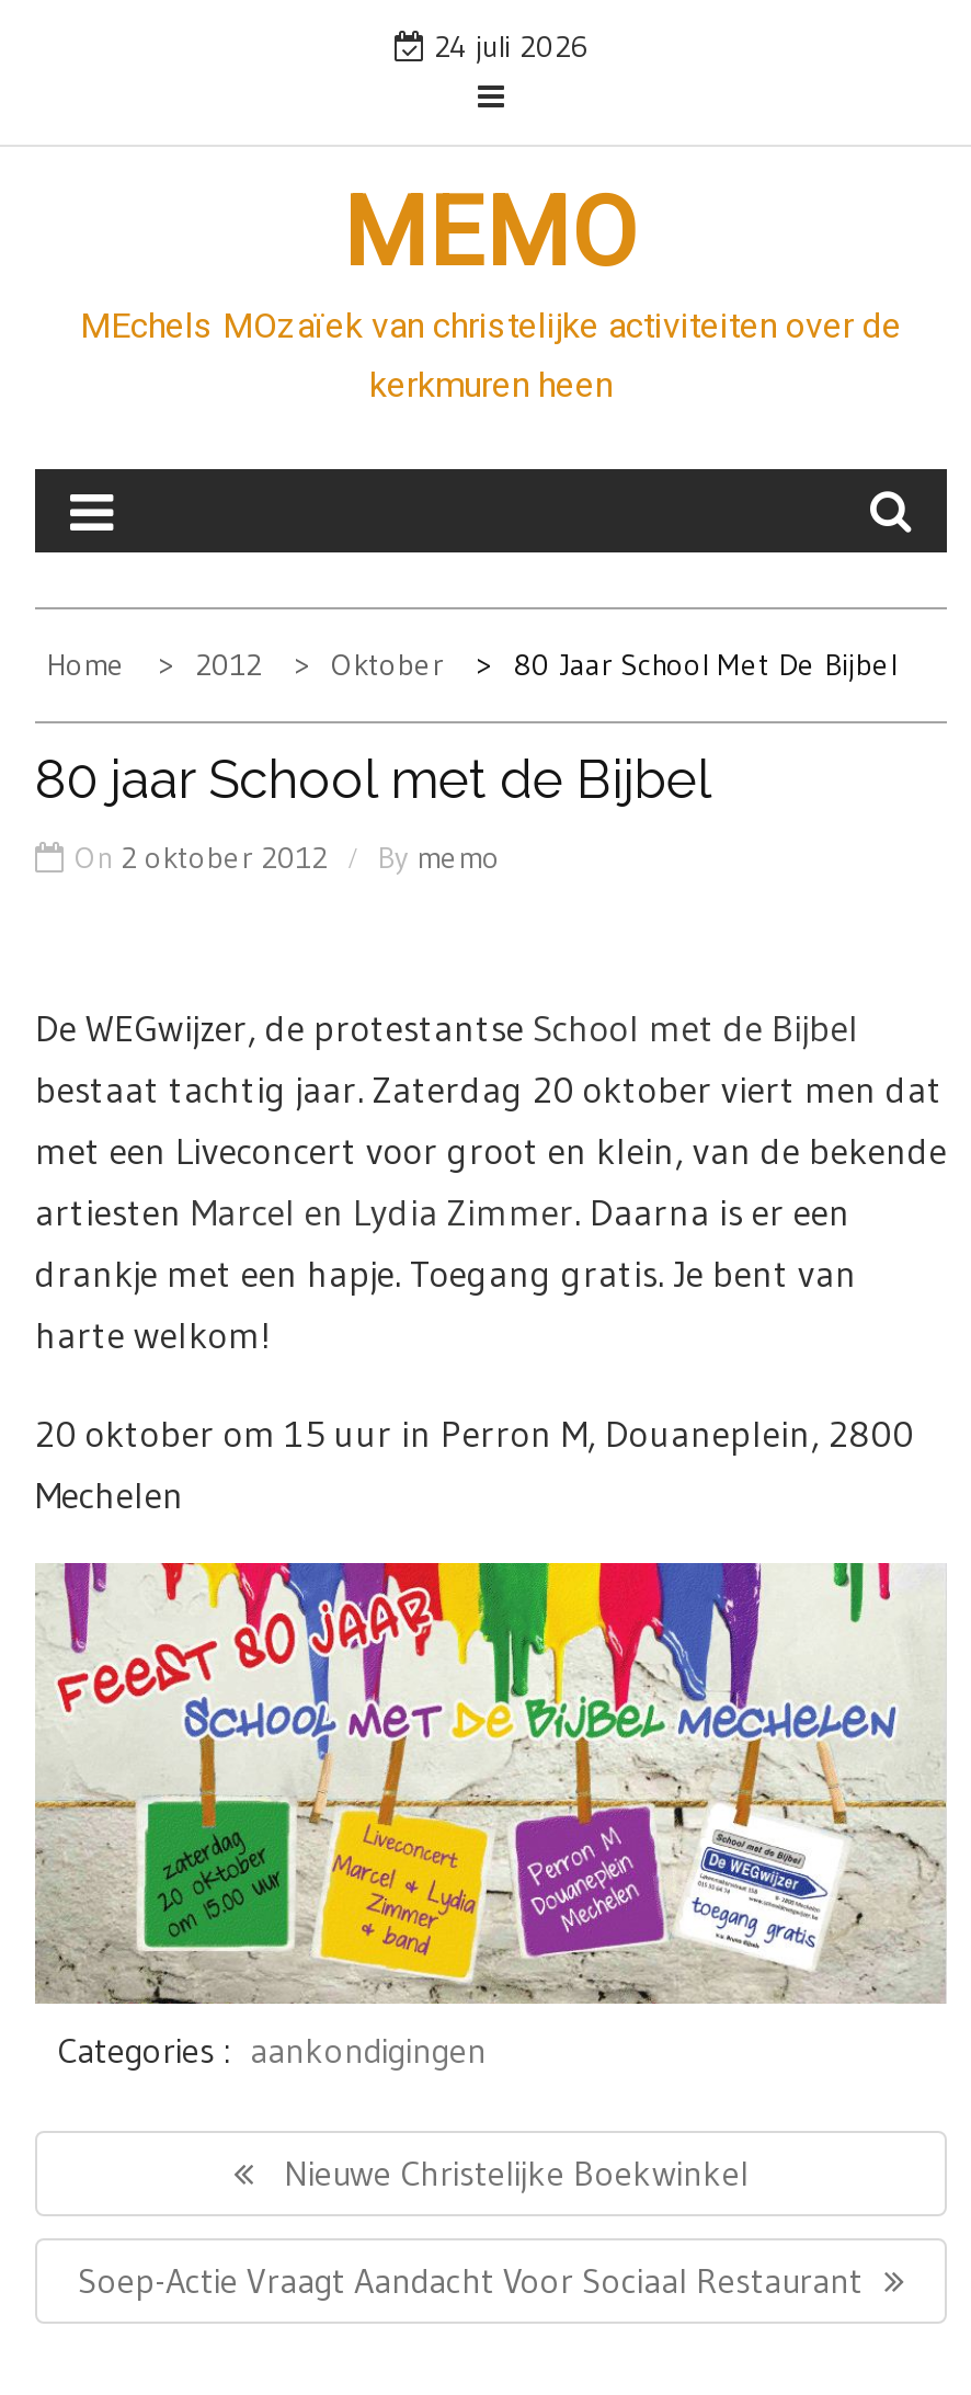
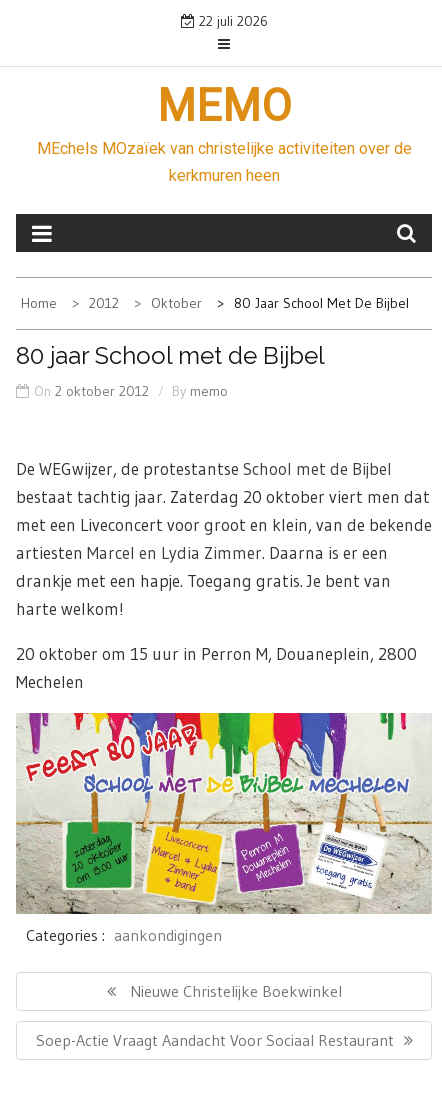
[425,26,587,66] 24 juli 2026 -> [194,12,267,30] 22 juli 2026

